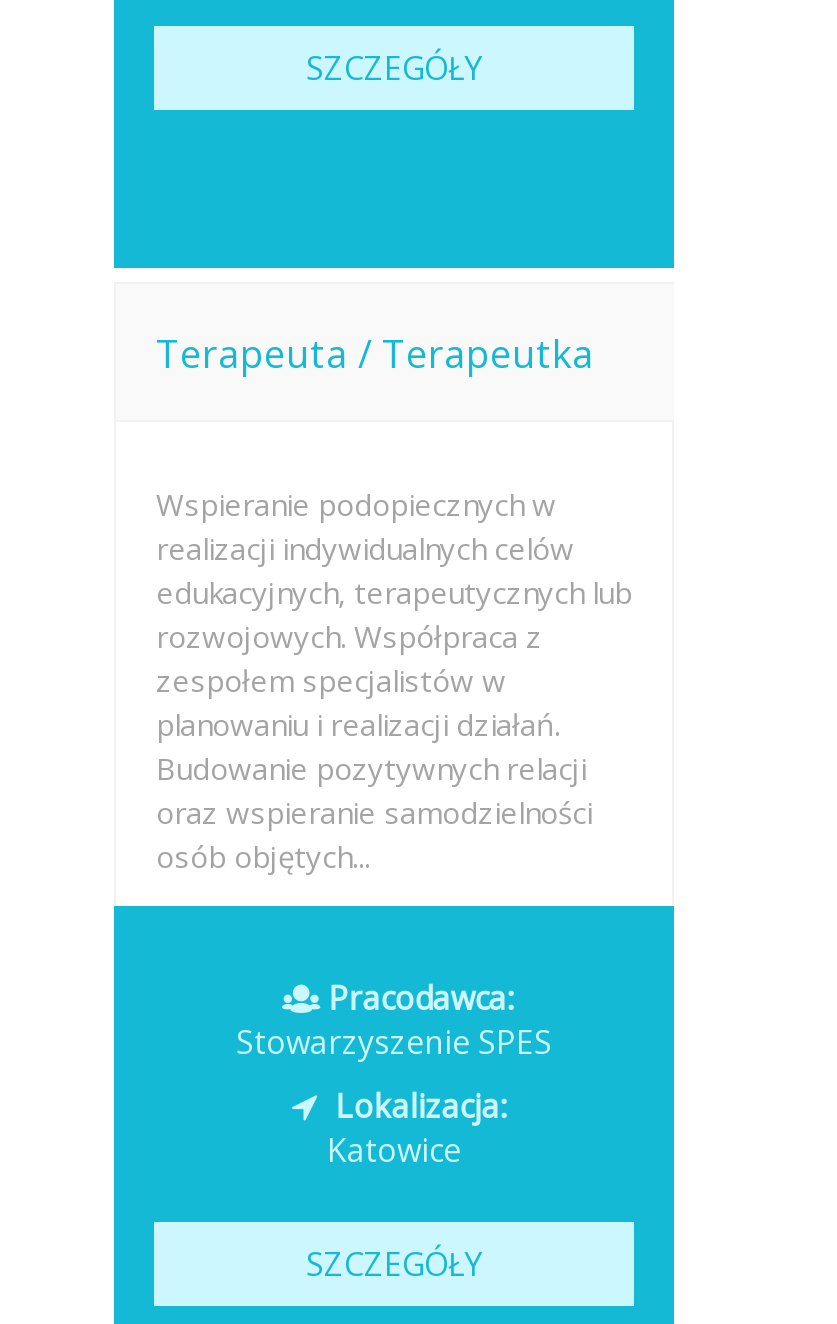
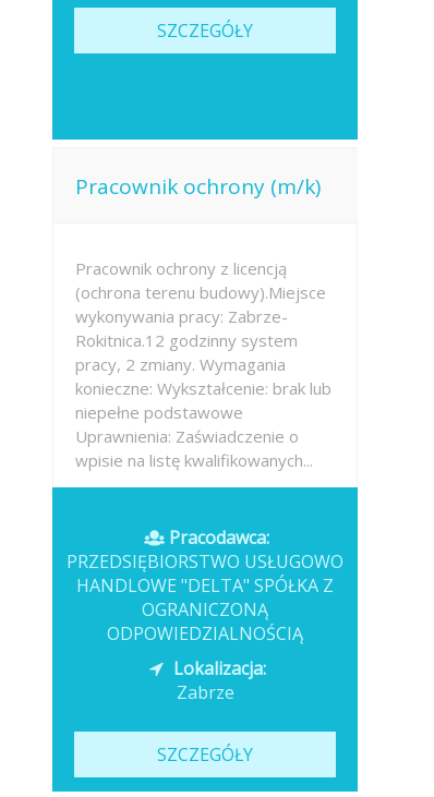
[156,328,594,380] Terapeuta / Terapeutka -> [75,172,321,201] Pracownik ochrony (m/k)
[156,484,632,876] Wspieranie podopiecznych w | realizacji indywidualnych celów | edukacyjnych, terapeutycznych lub | rozwojowych. Współpraca z | zespołem specjalistów w | planowaniu i realizacji działań. | Budowanie pozytywnych relacji | oraz wspieranie samodzielności | osób objętych... -> [75,257,331,471] Pracownik ochrony z licencją | (ochrona terenu budowy).Miejsce | wykonywania pracy: Zabrze- | Rokitnica.12 godzinny system | pracy, 2 zmiany. Wymagania | konieczne: Wykształcenie: brak lub | niepełne podstawowe | Uprawnienia: Zaświadczenie o | wpisie na listę kwalifikowanych...
[236,1020,552,1064] Stowarzyszenie SPES -> [67,550,343,645] PRZEDSIĘBIORSTWO USŁUGOWO | HANDLOWE "DELTA" SPÓŁKA Z | OGRANICZONĄ | ODPOWIEDZIALNOŚCIĄ
[327,1128,461,1172] Katowice -> [176,680,234,704] Zabrze

